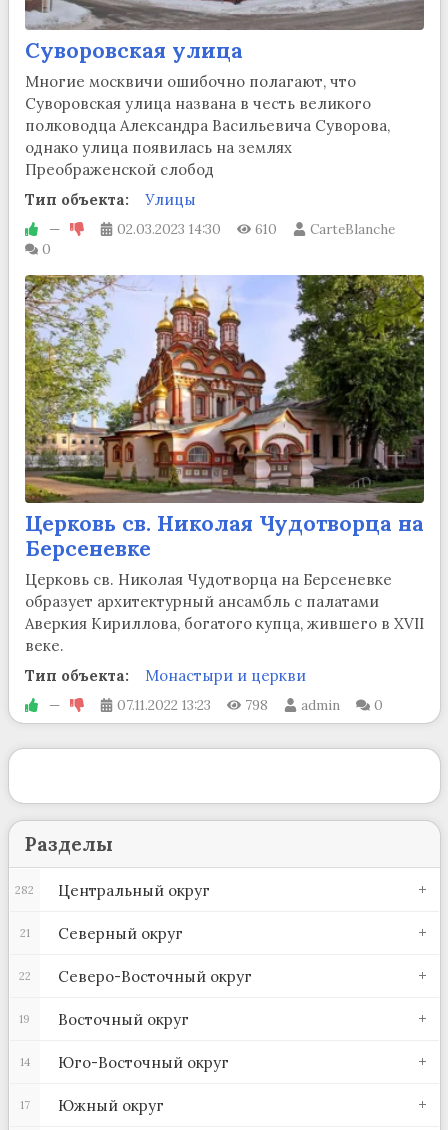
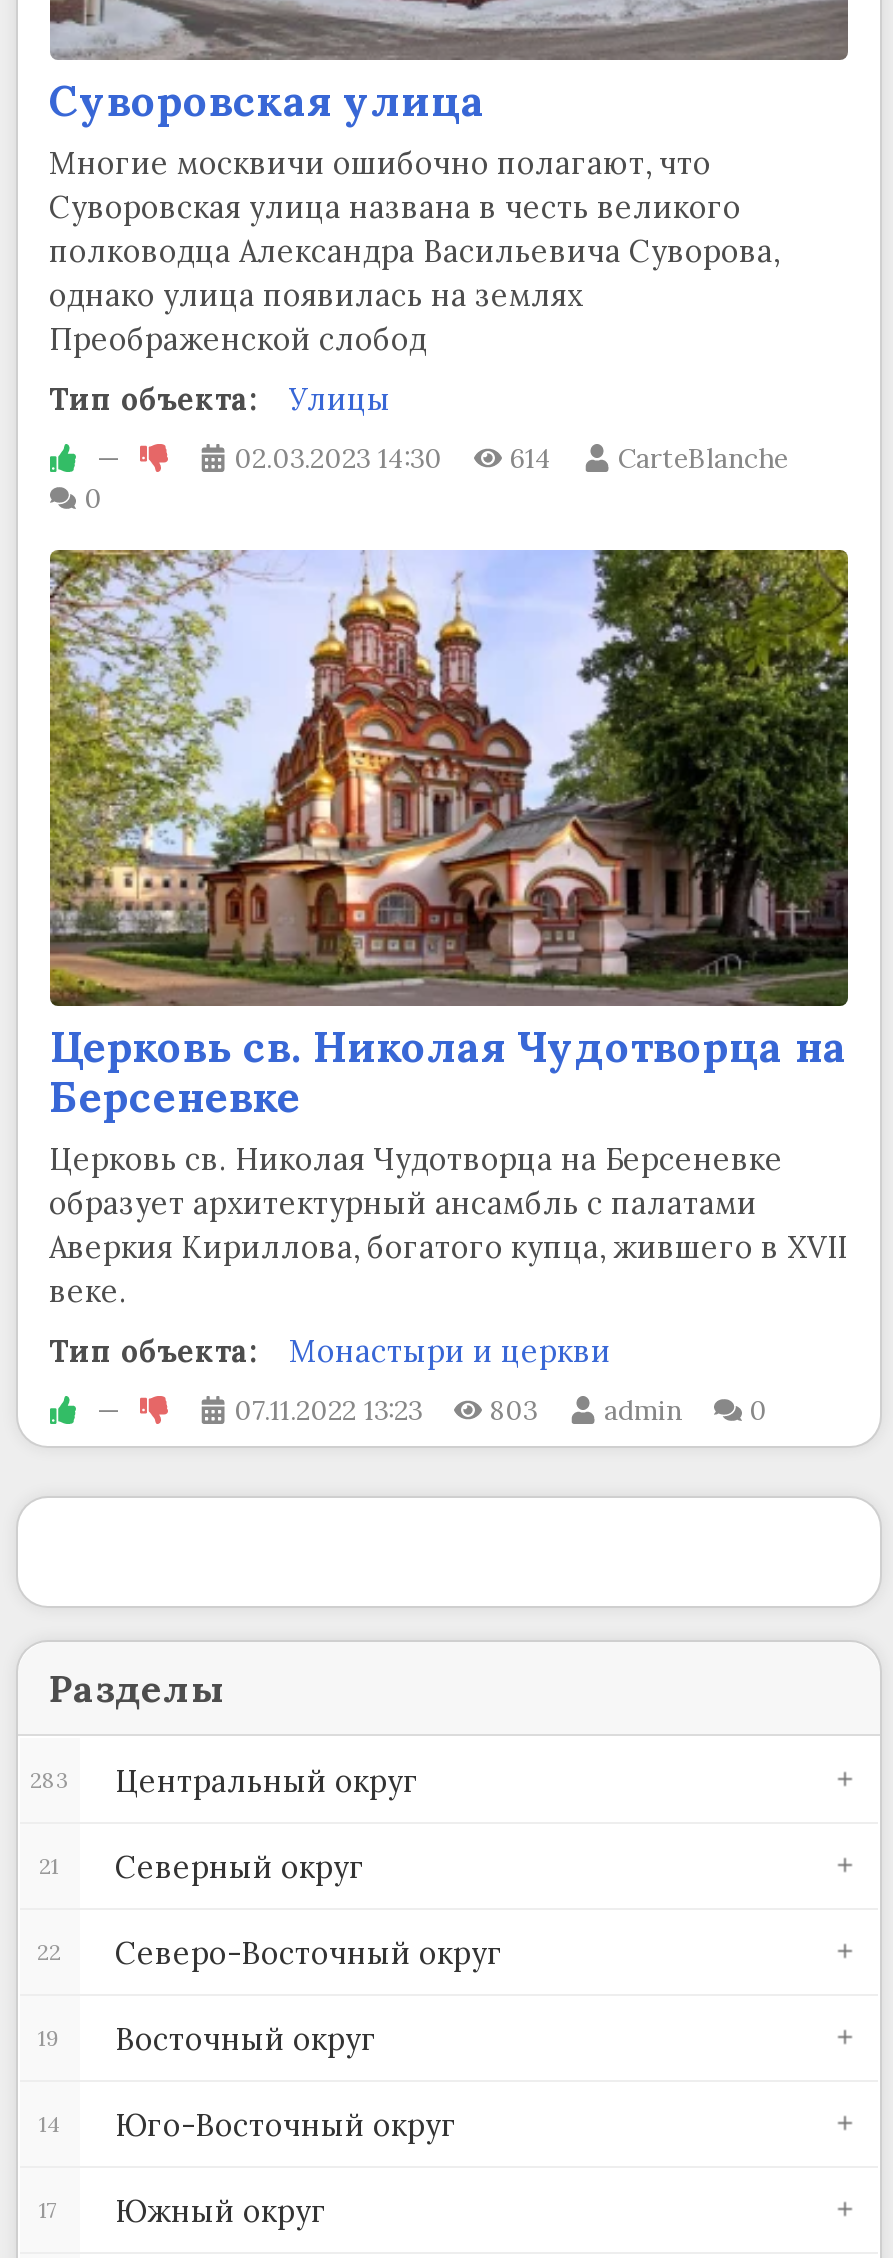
[117,220,395,238] 02.03.2023 14:30 610 CarteBlanche -> [234,440,788,476] 02.03.2023 14:30 614 CarteBlanche
[117,696,382,714] 07.11.2022 13:23 798 admin 0 -> [234,1392,767,1428] 07.11.2022 13:23 803 admin 0
[15,881,209,900] 282 Центральный округ -> [30,1761,419,1799] 283 Центральный округ

